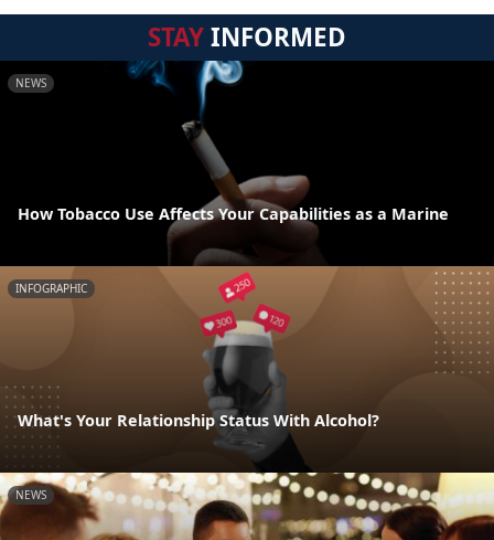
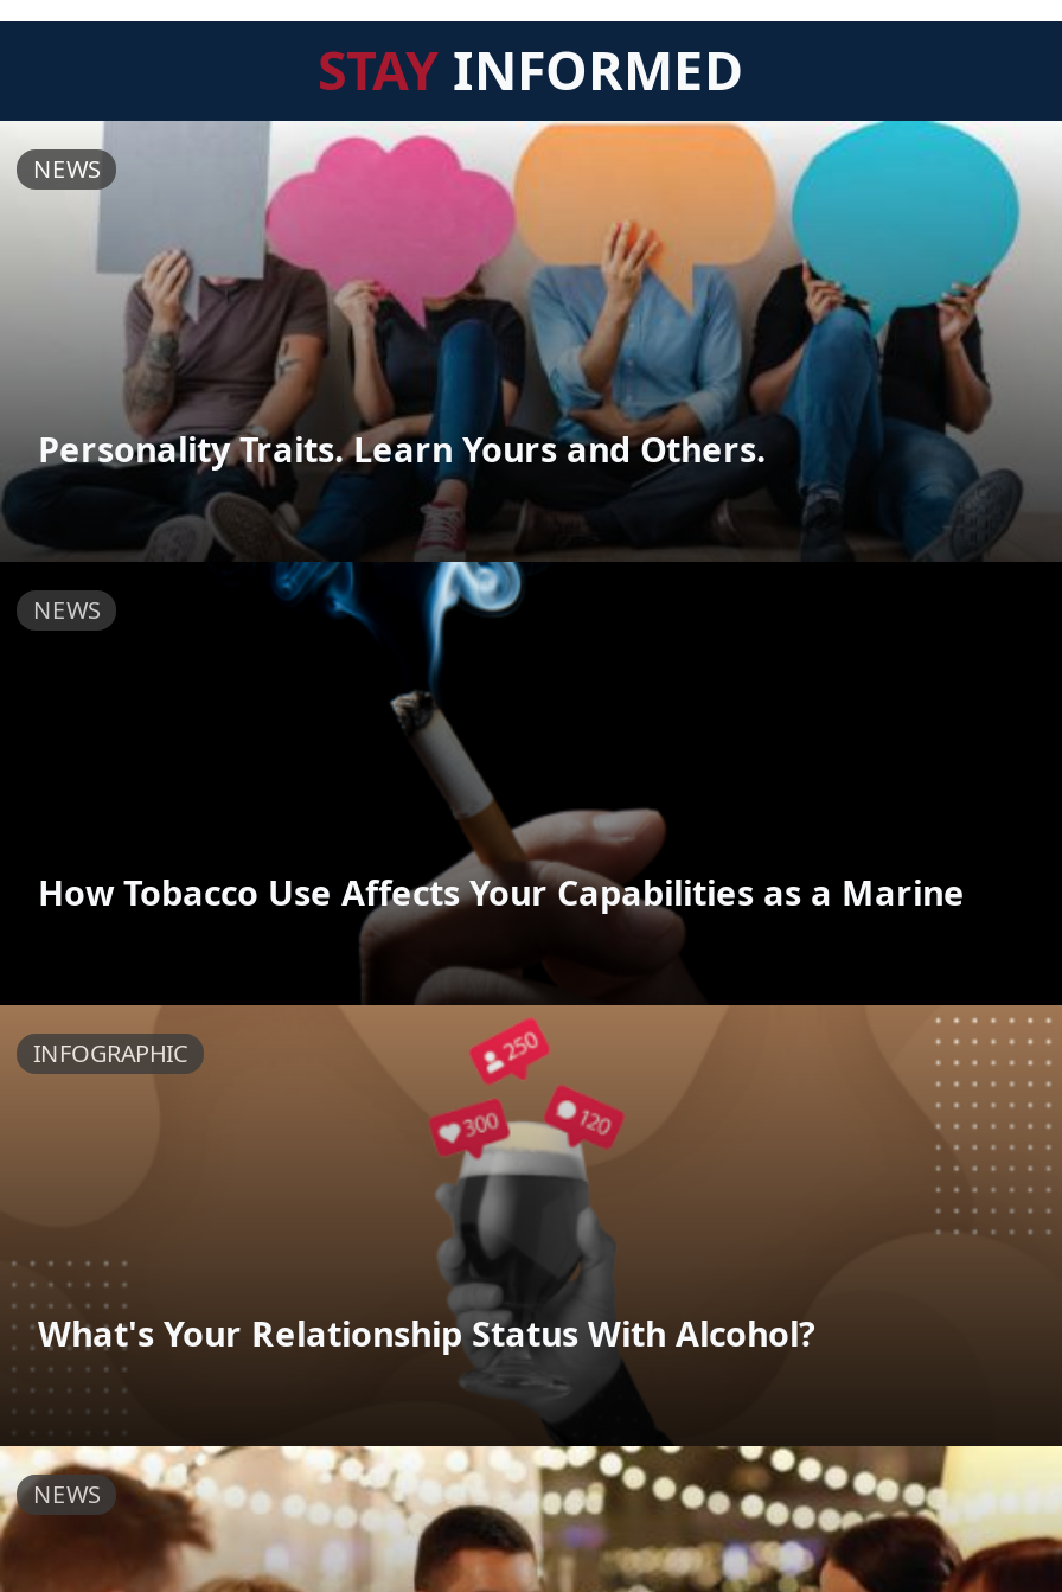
none -> [7,119,1055,557] [image] | NEWS
none -> [38,428,766,473] Personality Traits. Learn Yours and Others.

